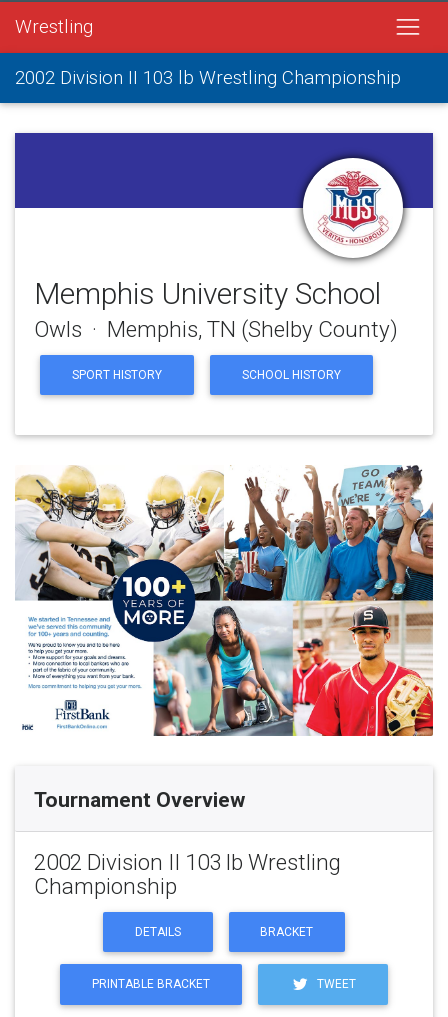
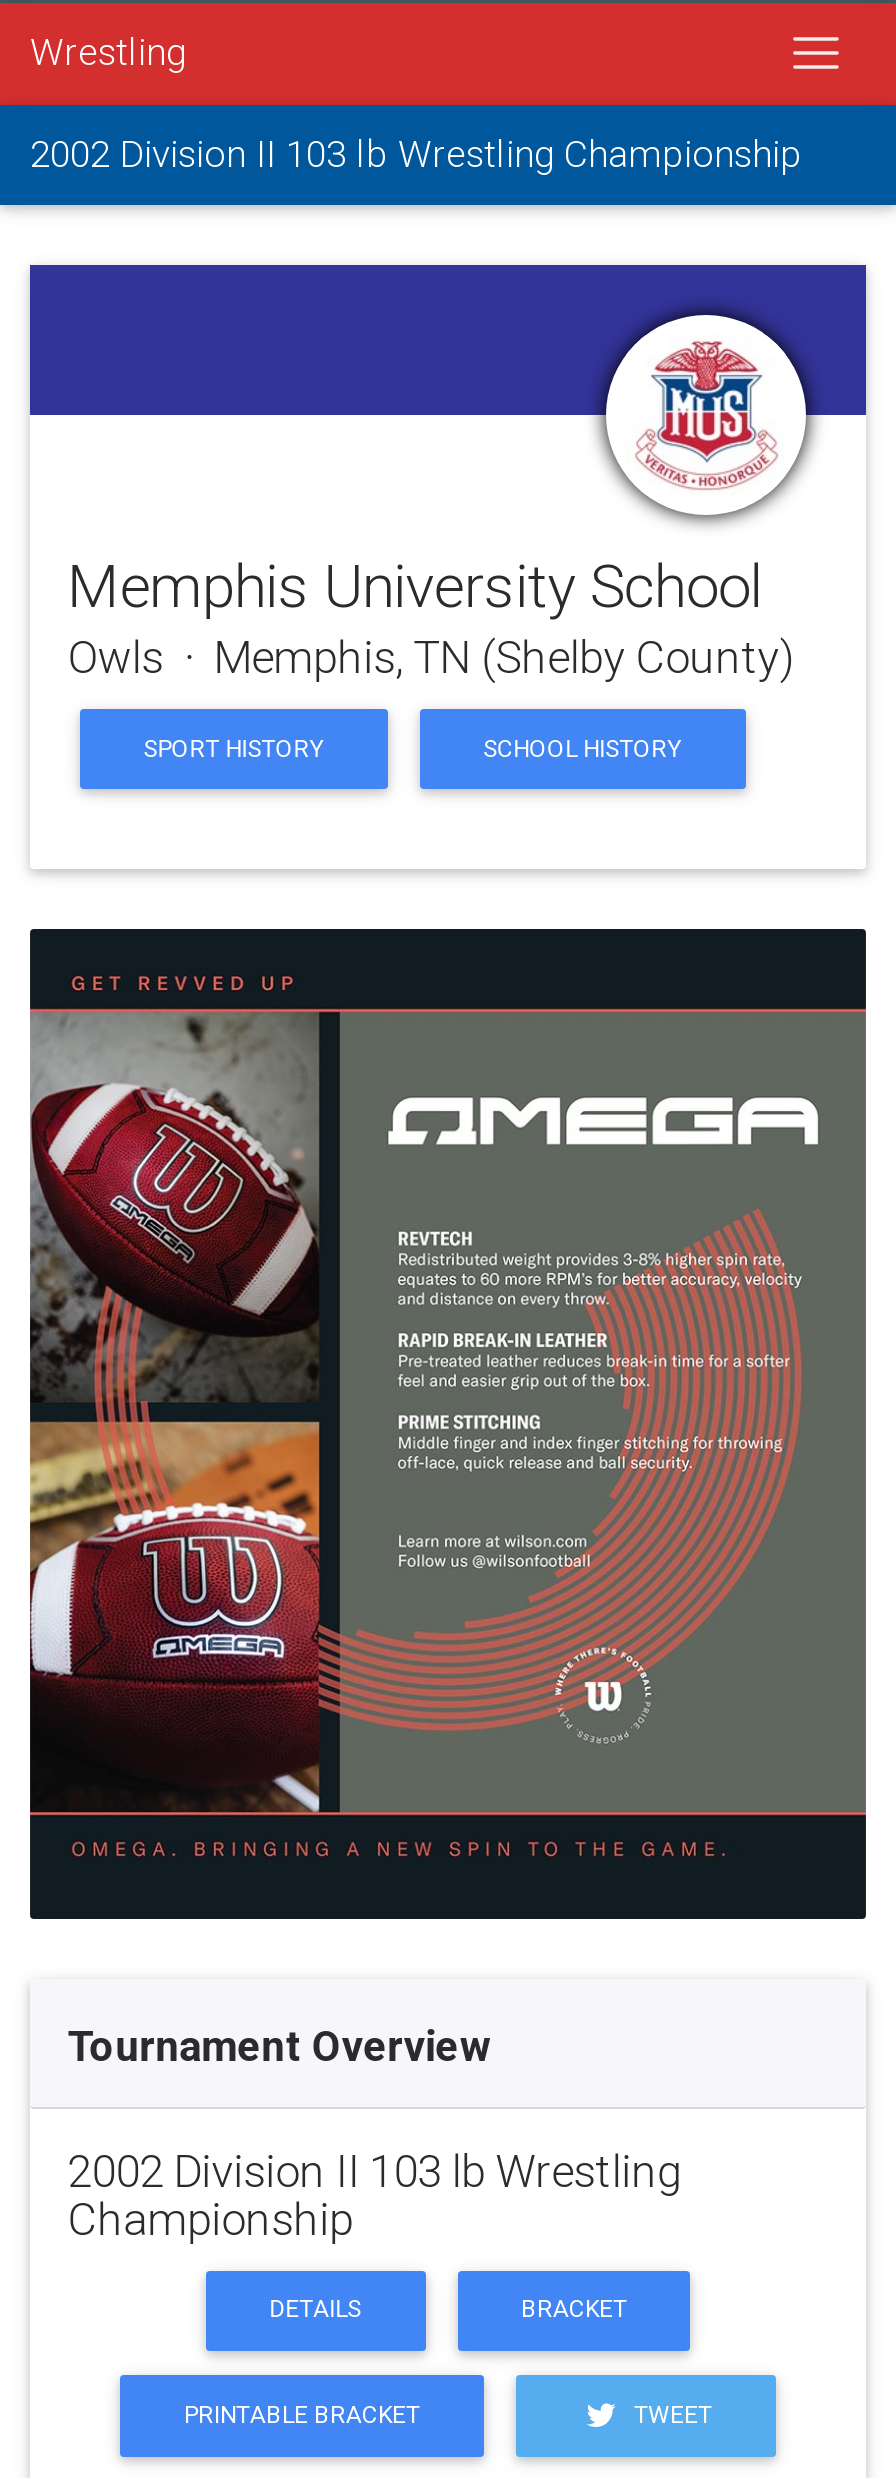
[15,465,434,737] [image] -> [28,927,868,1921] [image]

